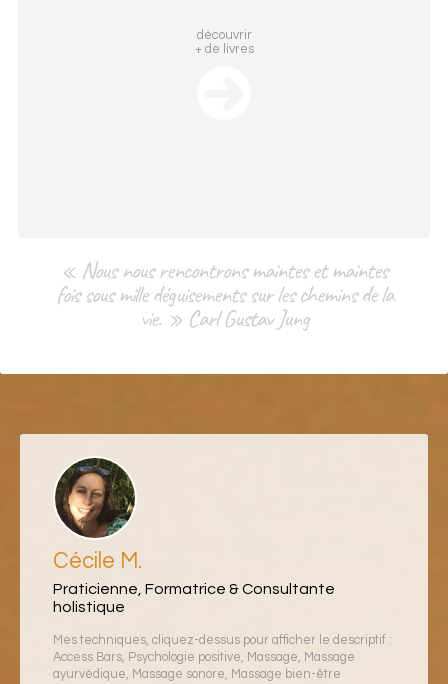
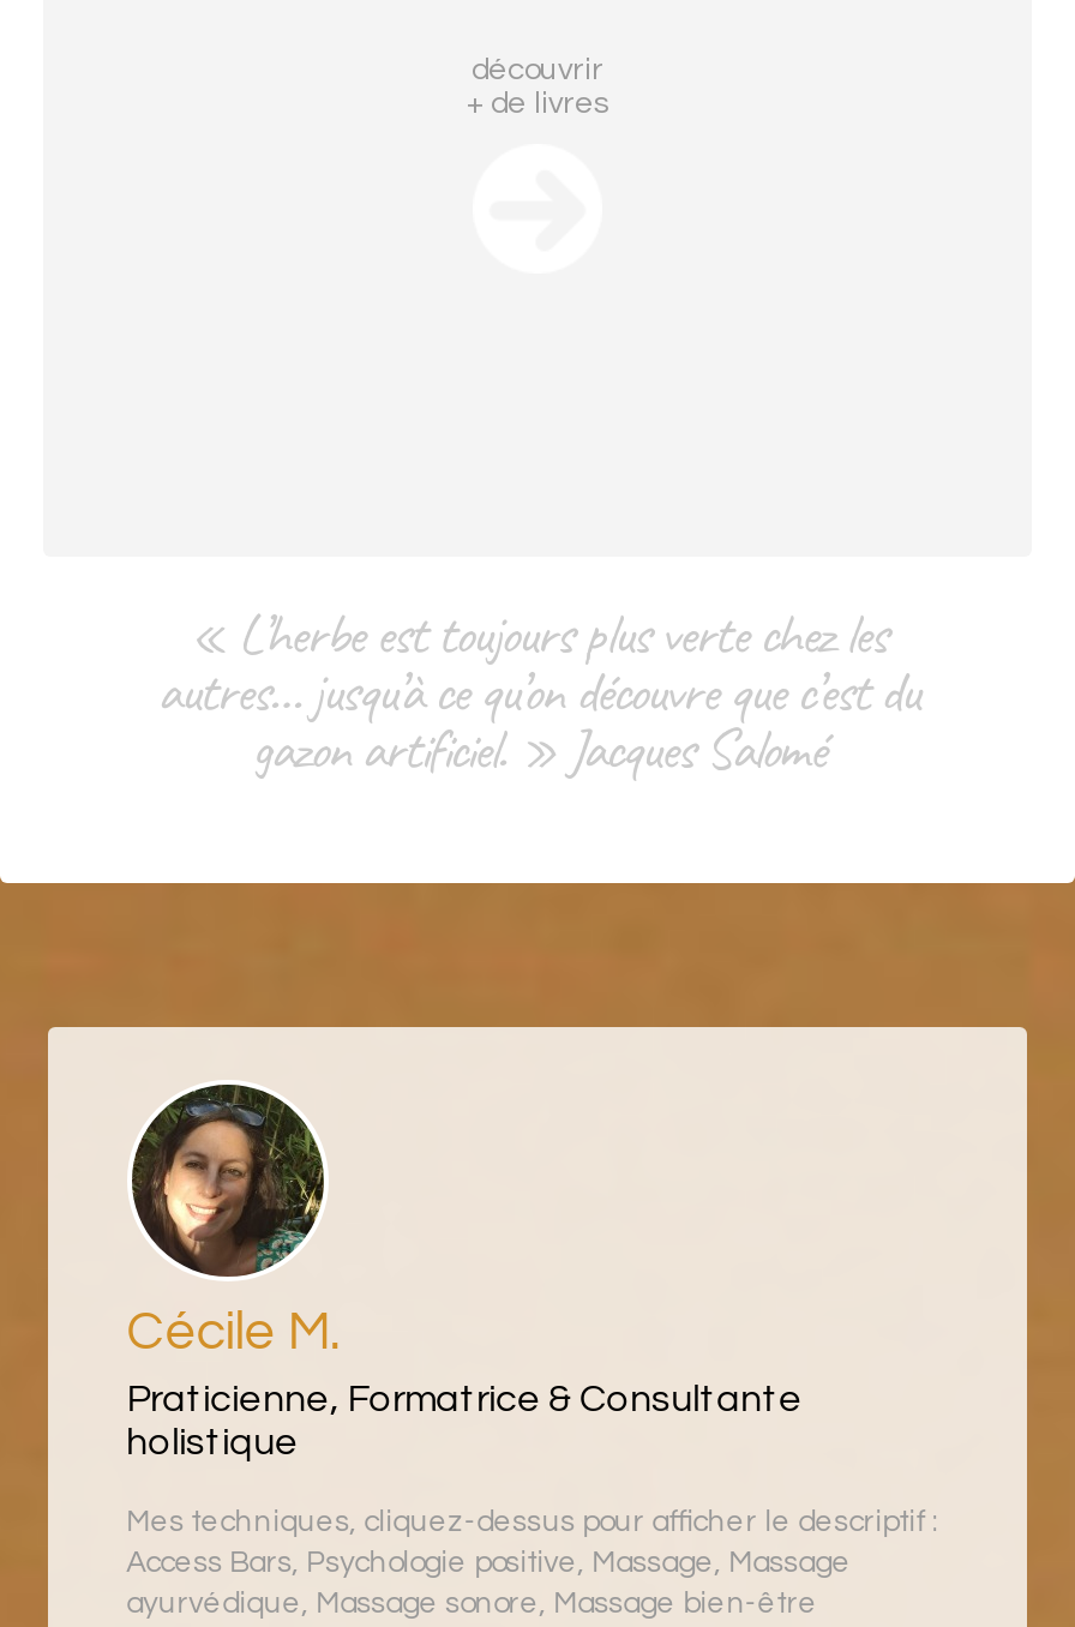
[55,255,392,333] « Nous nous rencontrons maintes et maintes | fois sous mille déguisements sur les chemins de la | vie. » Carl Gustav Jung -> [157,598,918,785] « L’herbe est toujours plus verte chez les | autres… jusqu’à ce qu’on découvre que c’est du | gazon artificiel. » Jacques Salomé

